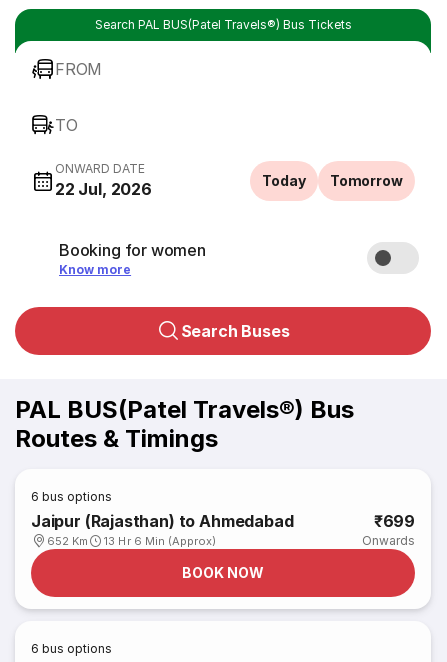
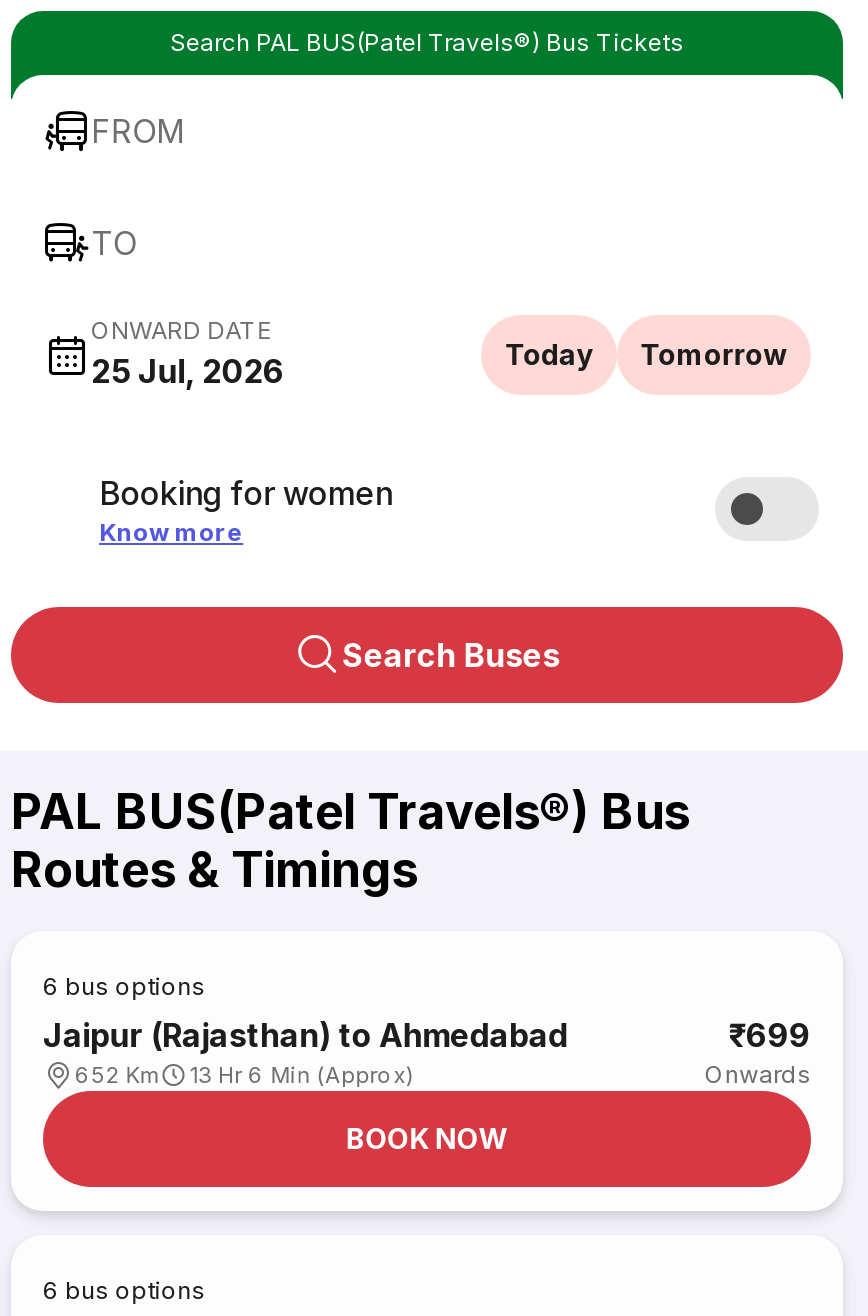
[55,179,152,199] 22 Jul, 2026 -> [91,351,285,391] 25 Jul, 2026

